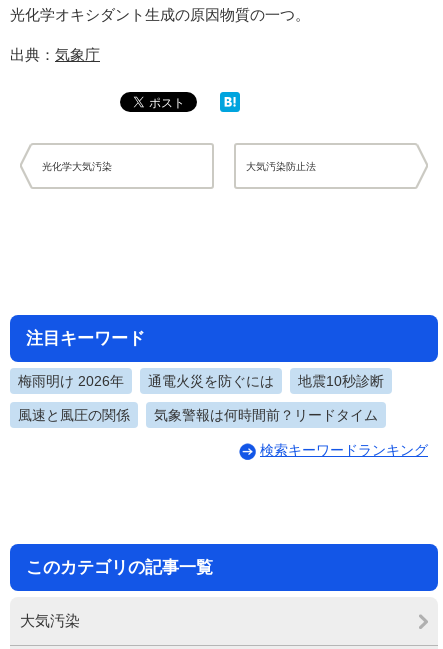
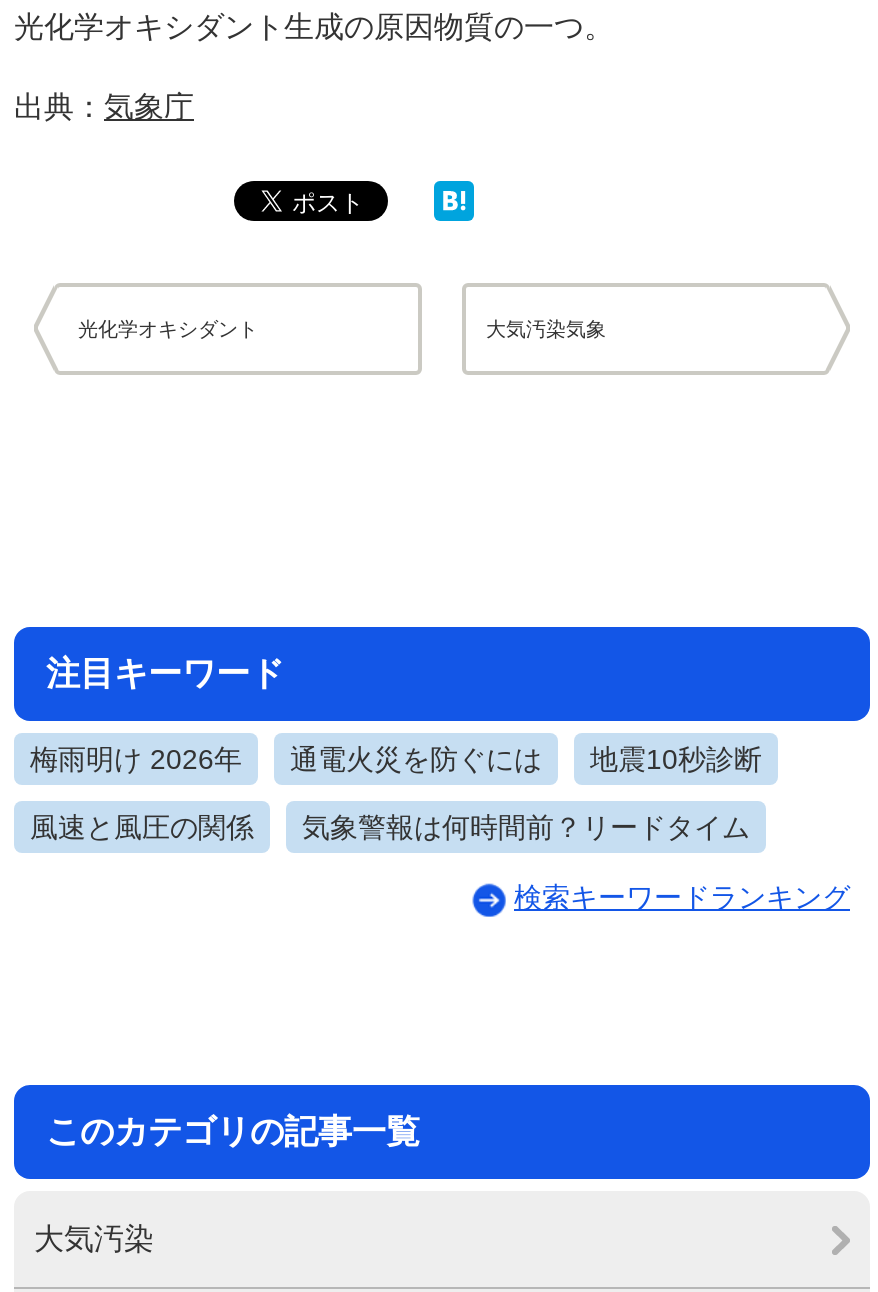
[42,161,316,172] 光化学大気汚染 | 大気汚染防止法 -> [78,318,606,340] 光化学オキシダント | 大気汚染気象

